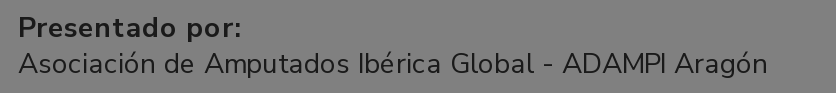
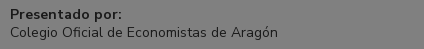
[18,45,768,83] Asociación de Amputados Ibérica Global - ADAMPI Aragón -> [10,23,278,42] Colegio Oficial de Economistas de Aragón

